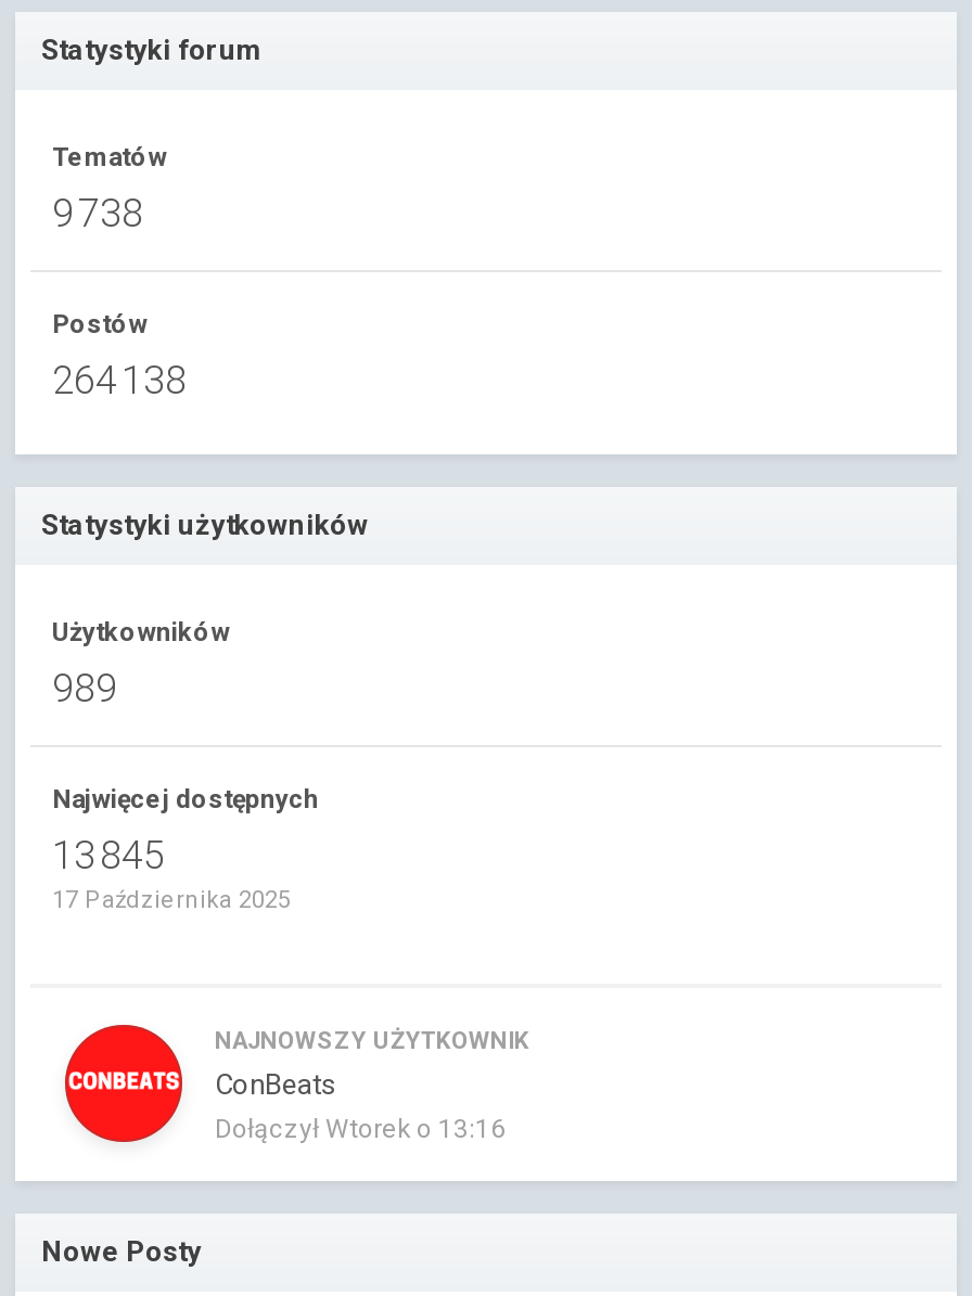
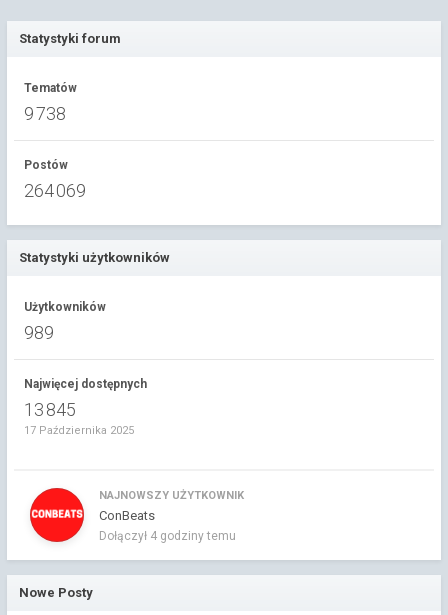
[52,356,187,402] 264 138 -> [24,180,86,201] 264 069
[215,1113,506,1144] Dołączył Wtorek o 13:16 -> [99,529,236,543] Dołączył 4 godziny temu

